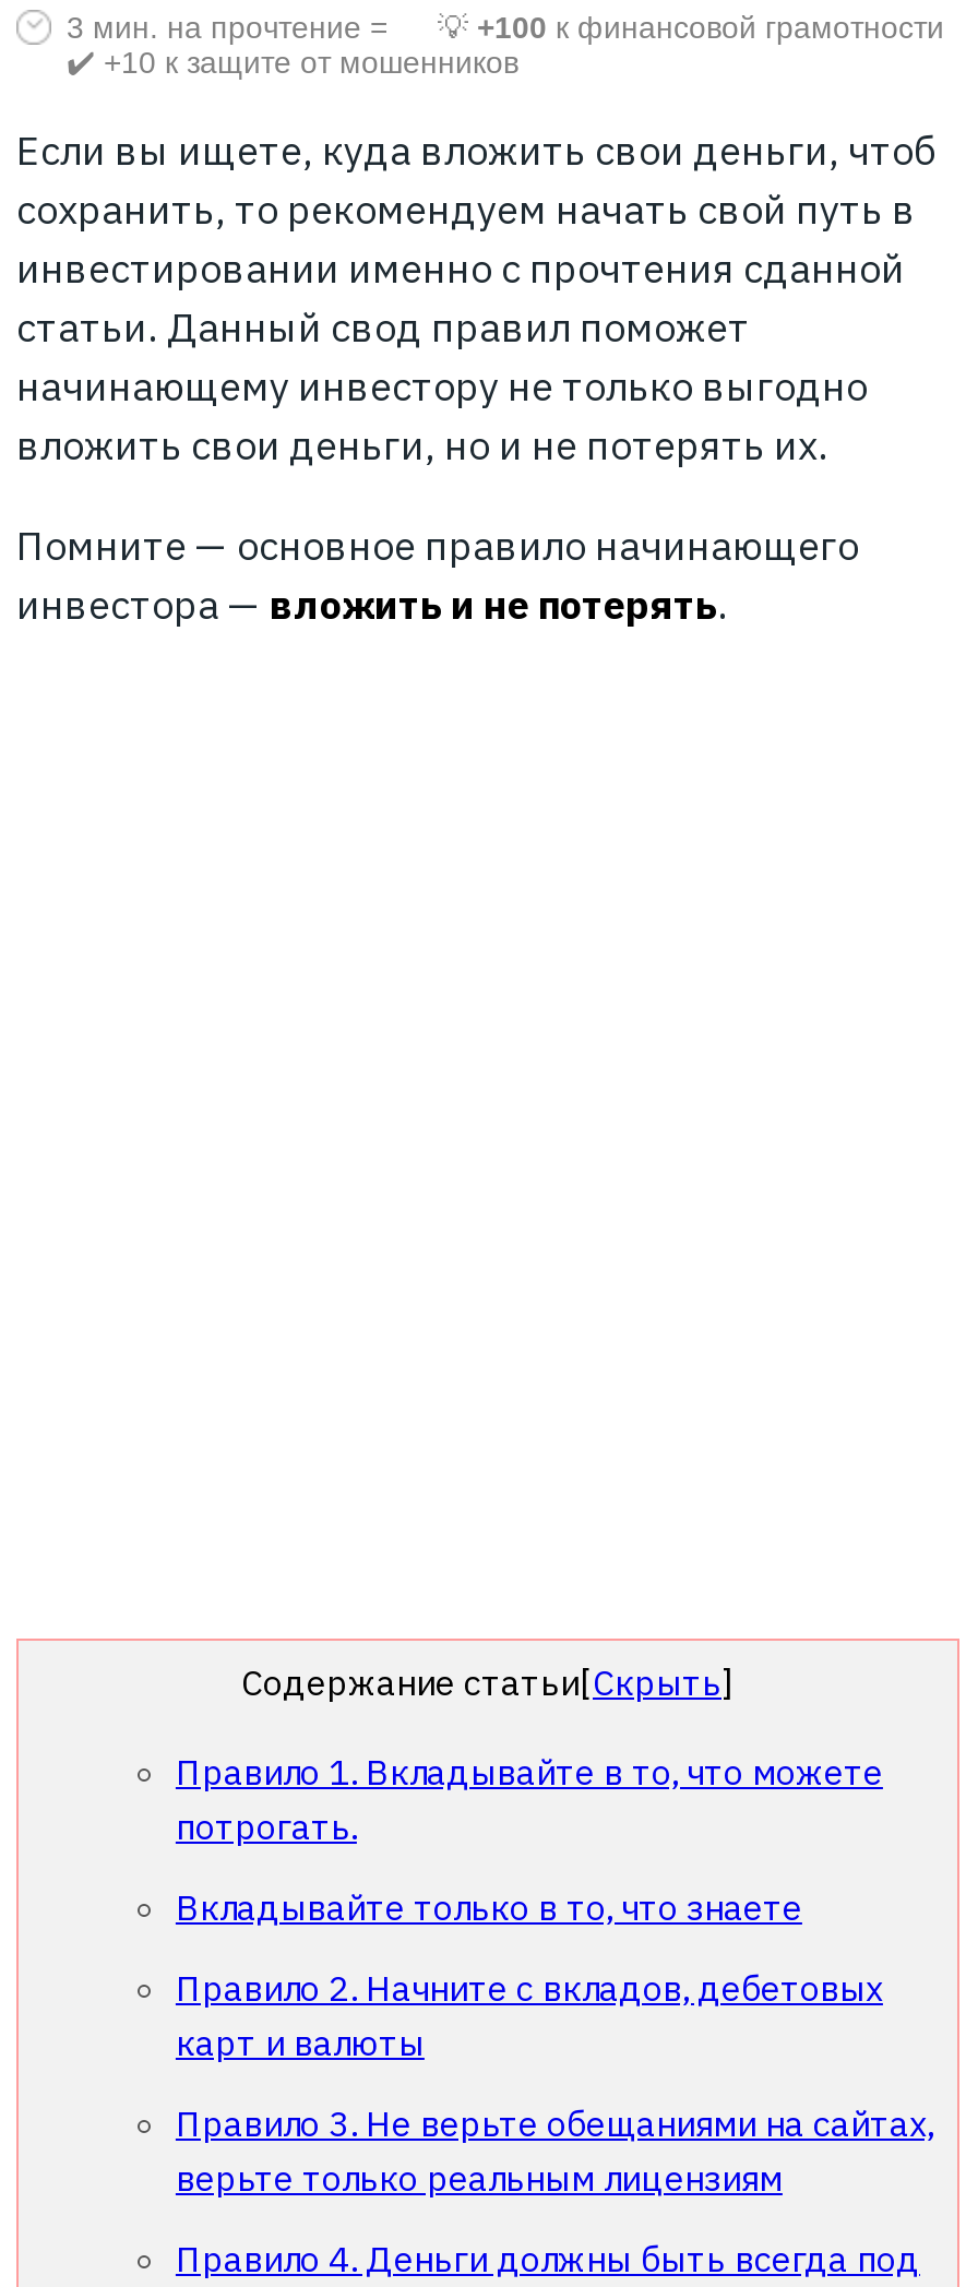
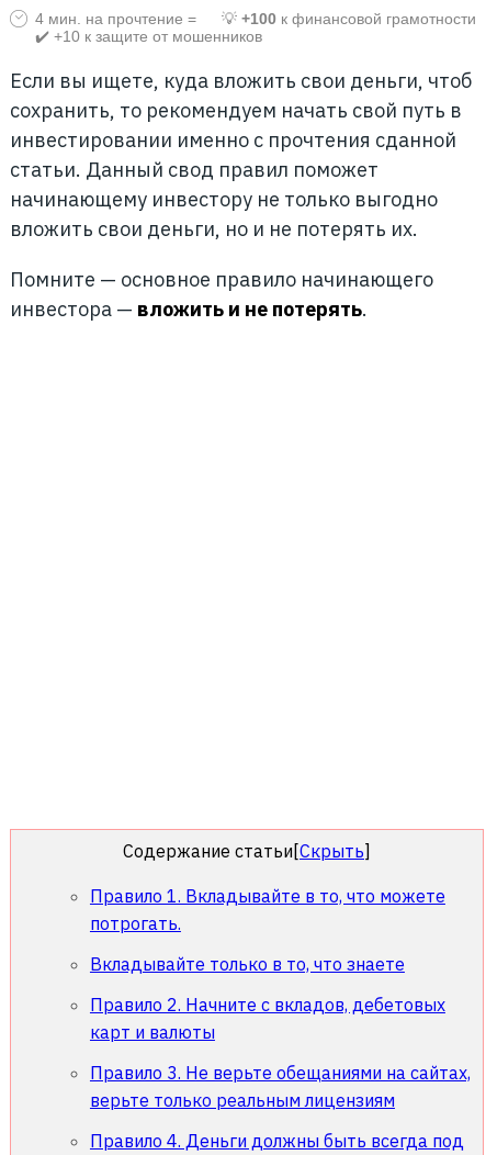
[67,10,387,45] 3 мин. на прочтение = -> [35,10,196,27] 4 мин. на прочтение =

